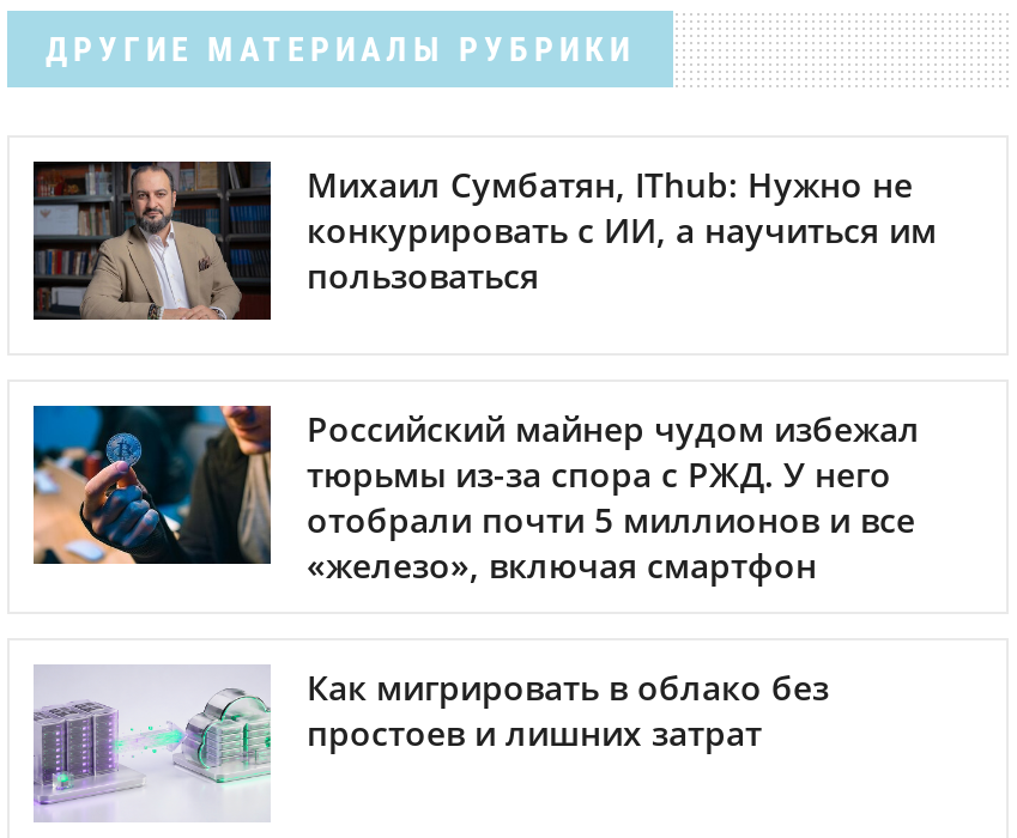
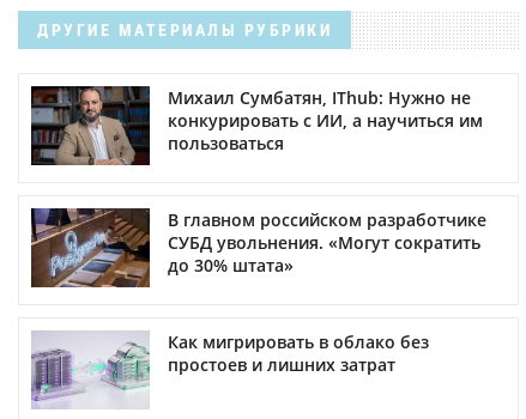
[31,403,920,588] [image] | Российский майнер чудом избежал | тюрьмы из-за спора с РЖД. У него | отобрали почти 5 миллионов и все | «железо», включая смартфон -> [30,207,486,289] [image] | В главном российском разработчике | СУБД увольнения. «Могут сократить | до 30% штата»

